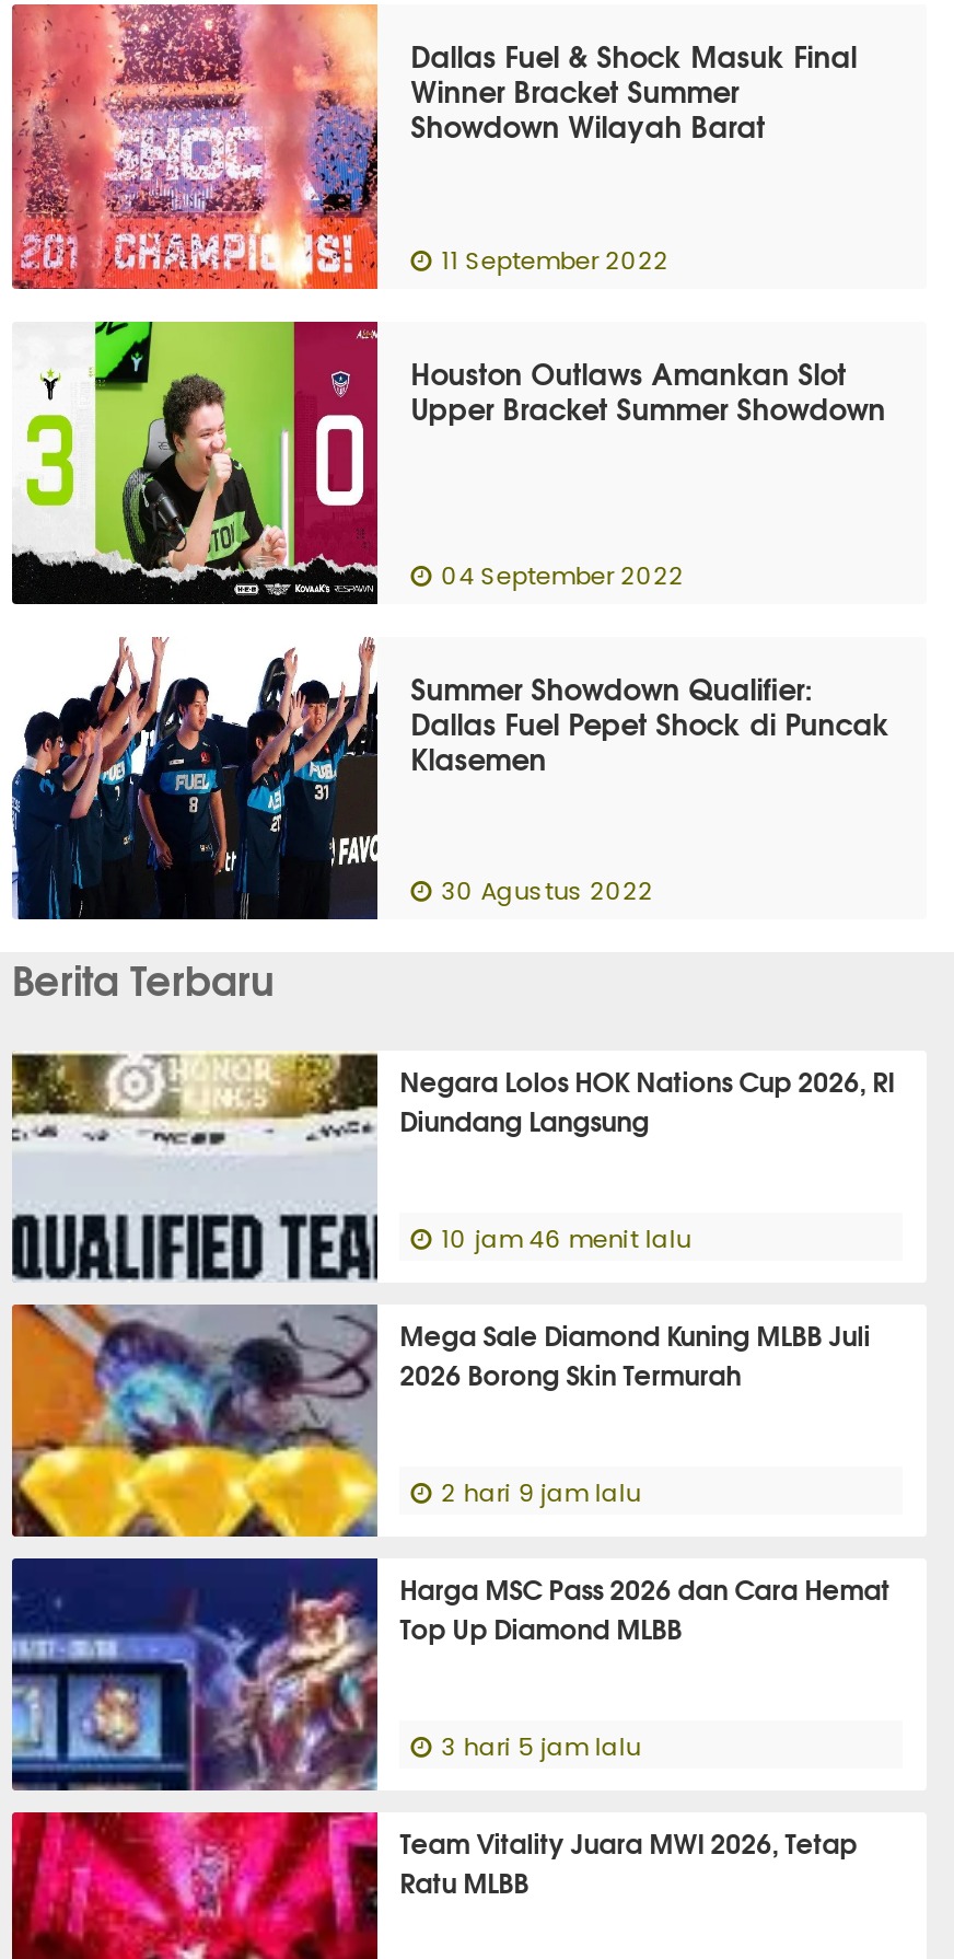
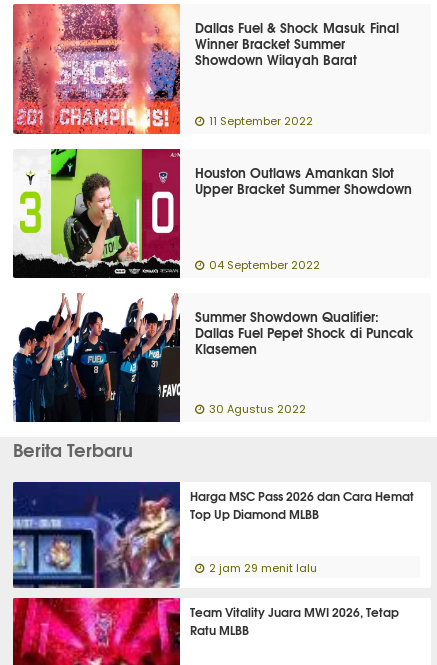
[10,1051,894,1507] [image] | Negara Lolos HOK Nations Cup 2026, RI | Diundang Langsung | 10 jam 46 menit lalu | Mega Sale Diamond Kuning MLBB Juli | 2026 Borong Skin Termurah | 2 hari 9 jam lalu -> none
[10,1302,380,1539] [image] -> none
[441,1736,640,1760] 3 hari 5 jam lalu -> [209,563,317,574] 2 jam 29 menit lalu

